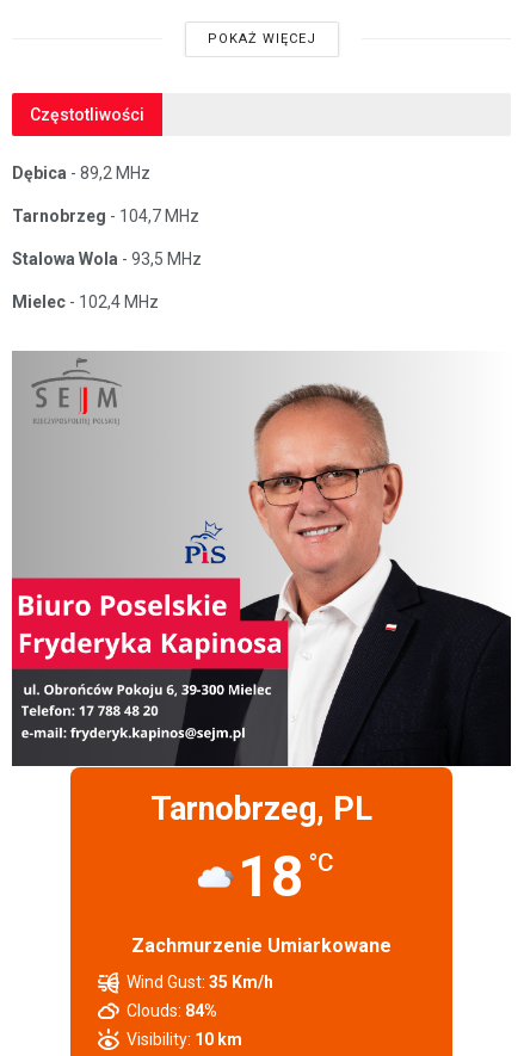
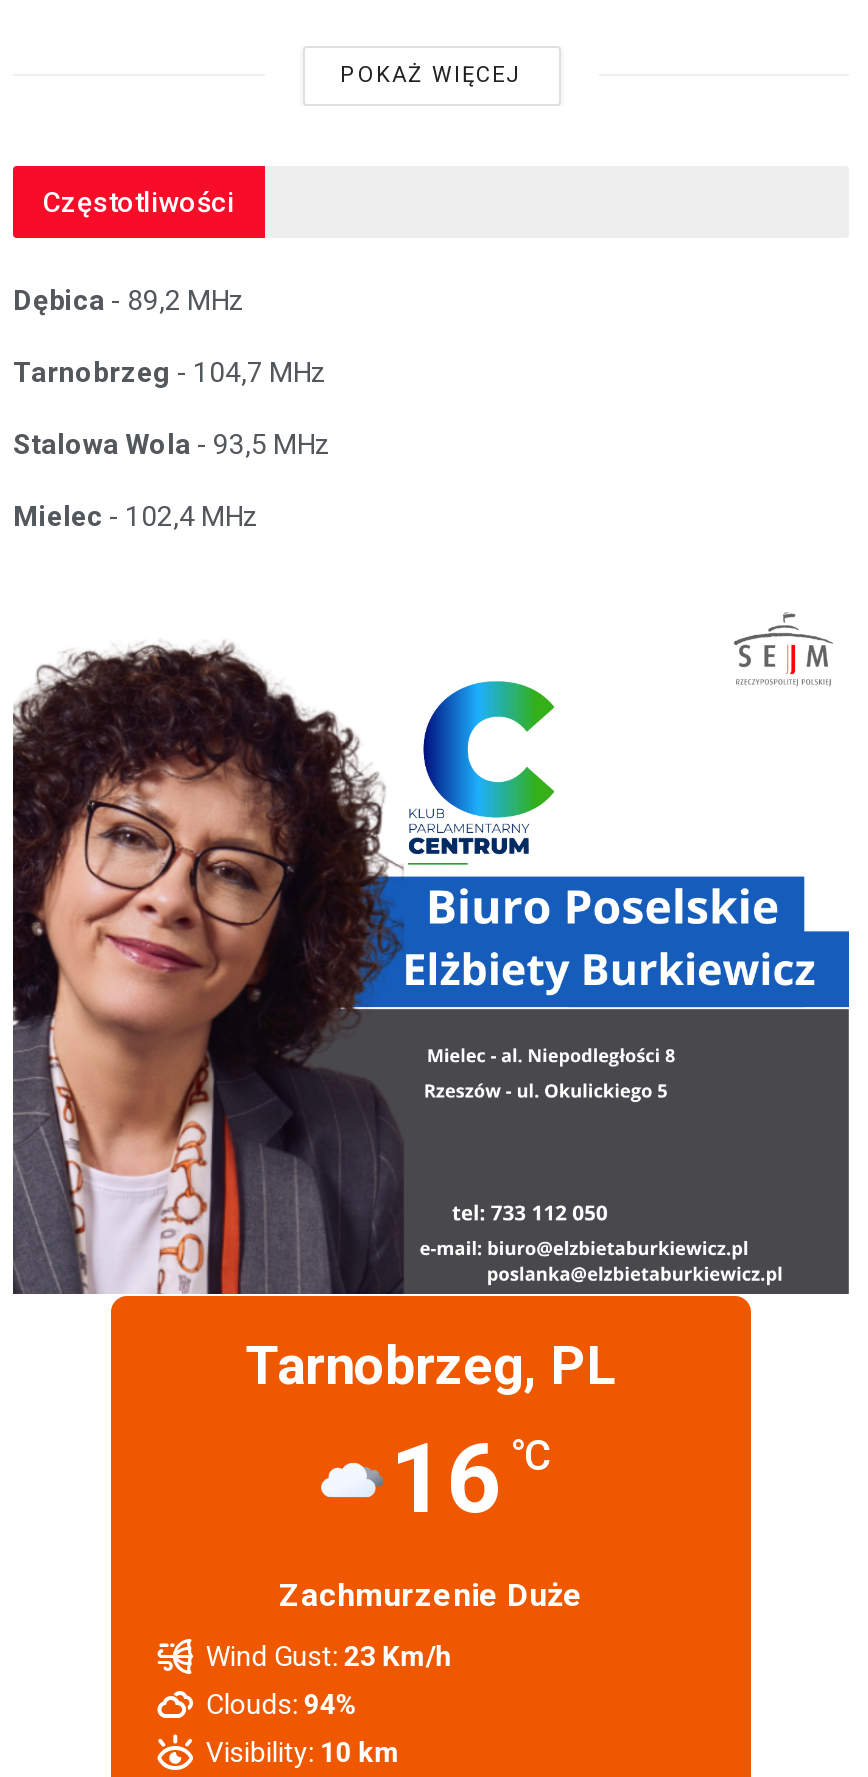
[11,351,511,767] [image] -> [11,600,851,1296] [image]
[237,843,334,911] 18 °C -> [390,1422,552,1536] 16 °C
[131,934,392,957] Zachmurzenie Umiarkowane -> [279,1576,583,1614] Zachmurzenie Duże
[127,973,274,992] Wind Gust: 35 Km/h -> [206,1640,452,1672] Wind Gust: 23 Km/h
[127,1001,218,1020] Clouds: 84% -> [206,1688,358,1720] Clouds: 94%

